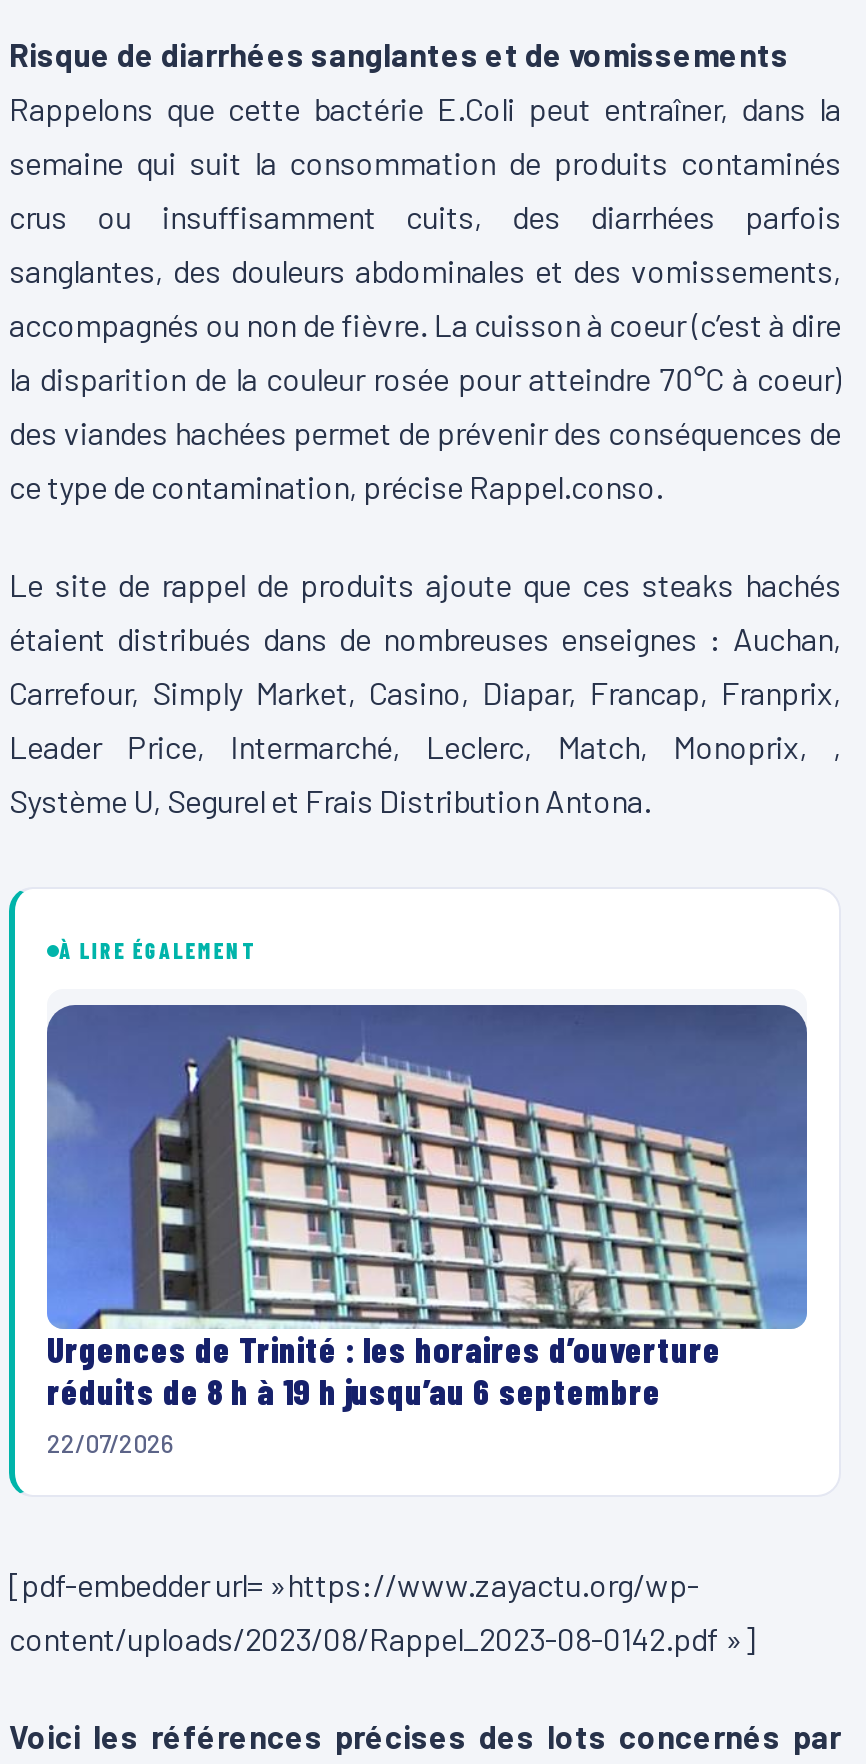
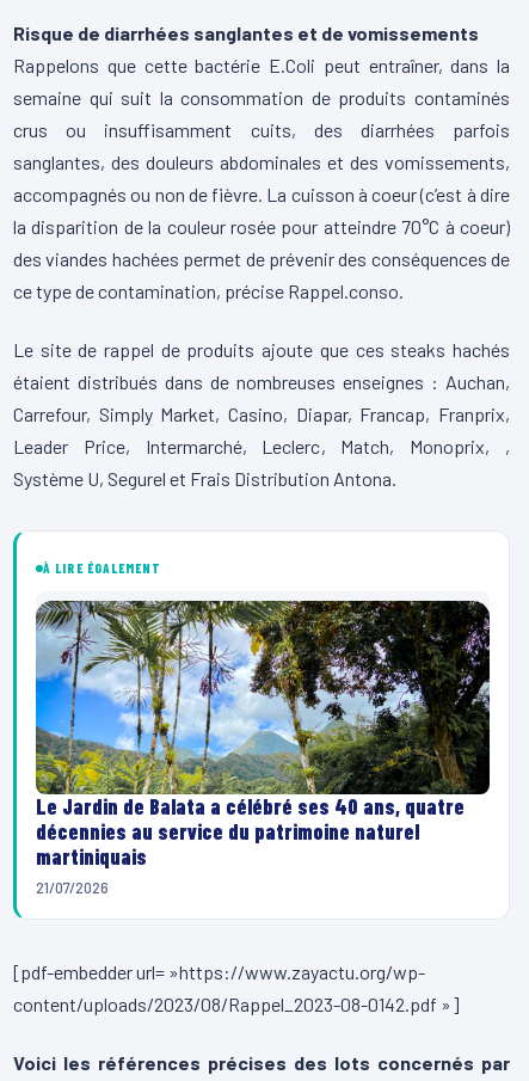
[45,1003,809,1460] [image] | Urgences de Trinité : les horaires d’ouverture | réduits de 8 h à 19 h jusqu’au 6 septembre | 22/07/2026 -> [35,600,491,897] [image] | Le Jardin de Balata a célébré ses 40 ans, quatre | décennies au service du patrimoine naturel | martiniquais | 21/07/2026

